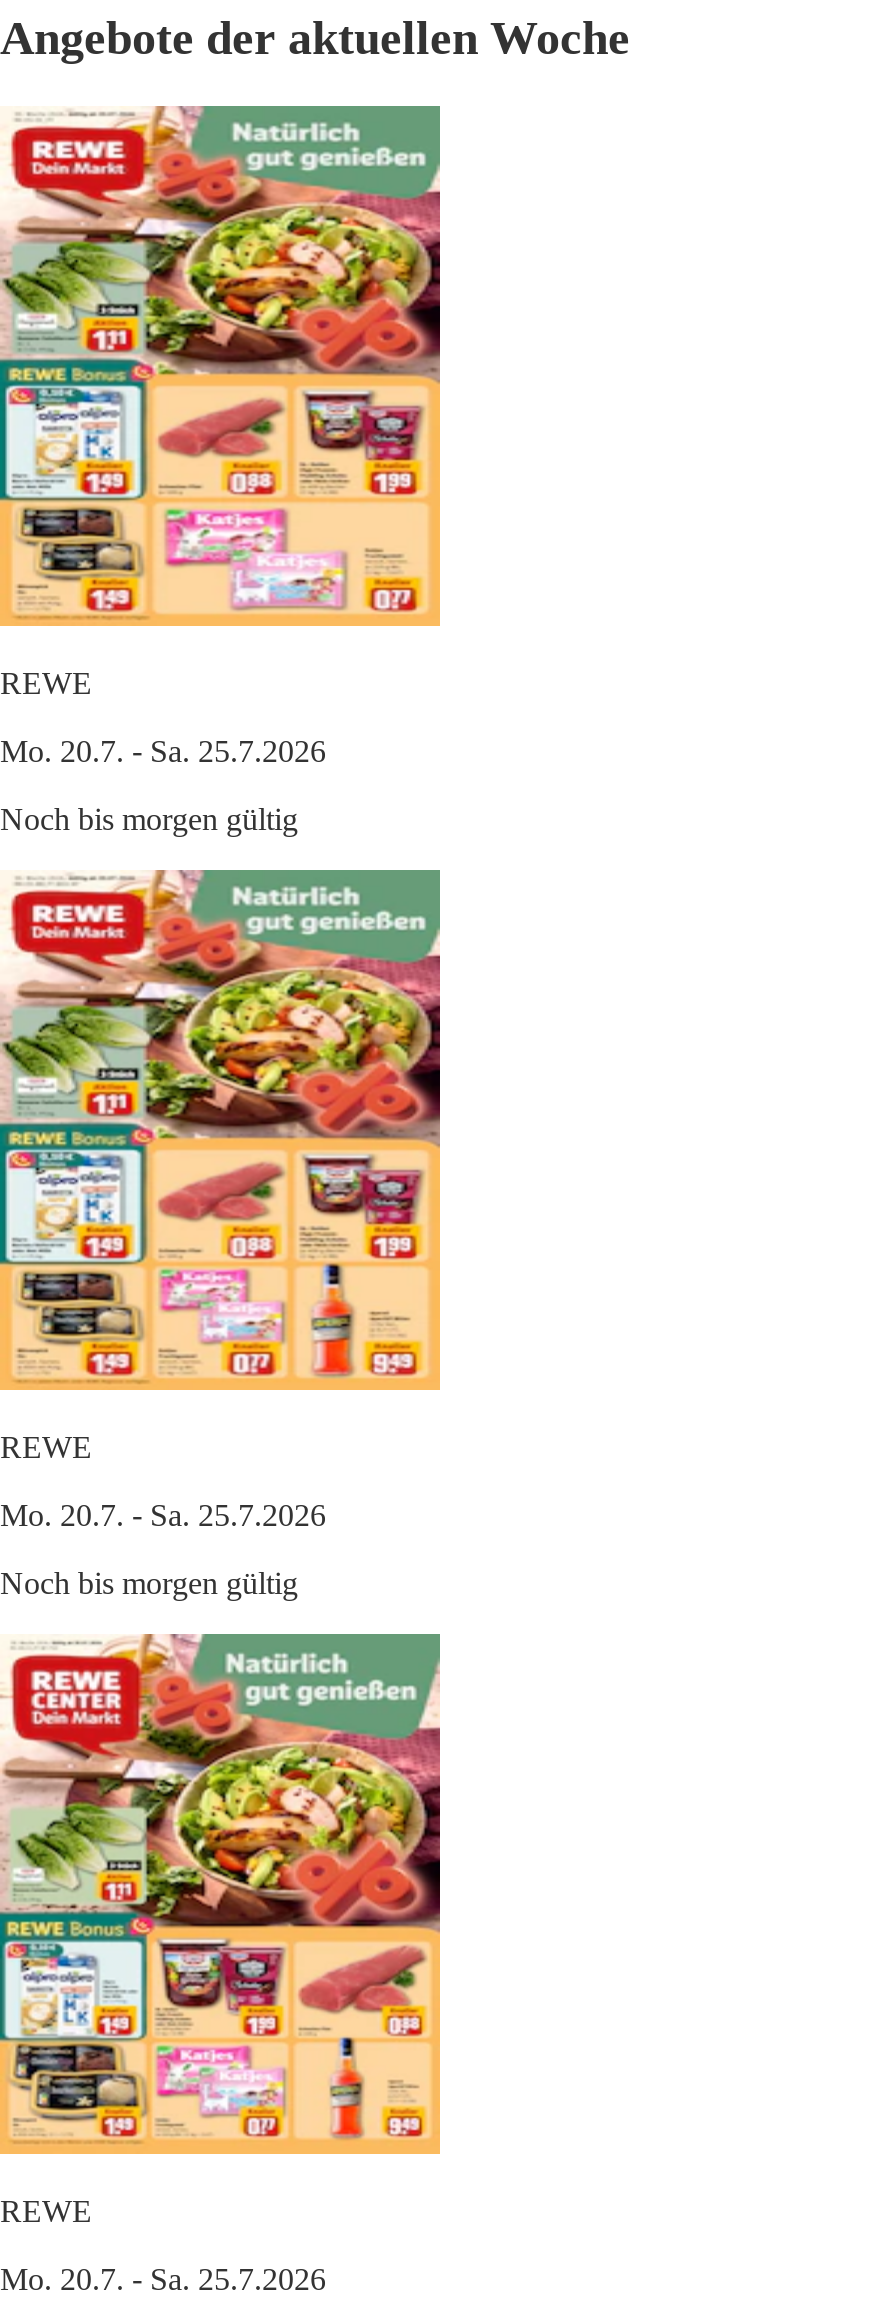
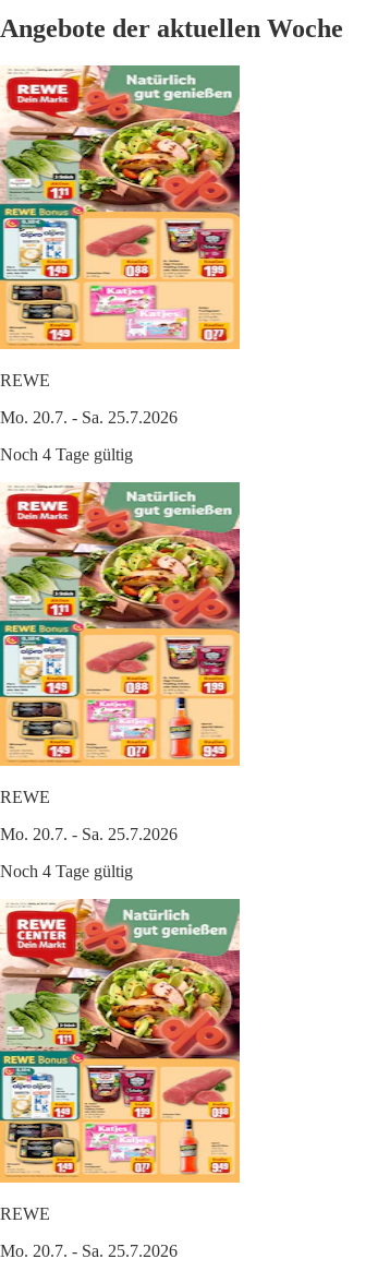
[0,803,298,837] Noch bis morgen gültig -> [0,445,133,464] Noch 4 Tage gültig
[0,1567,298,1601] Noch bis morgen gültig -> [0,862,133,881] Noch 4 Tage gültig

